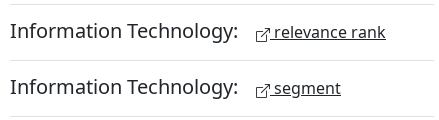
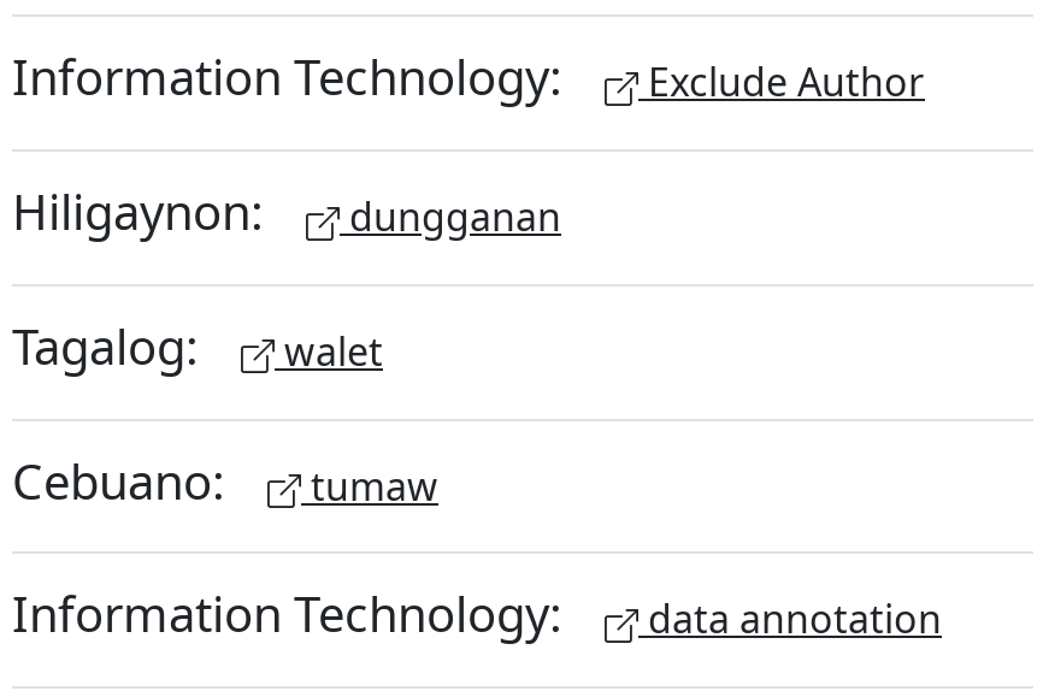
[270,21,386,43] relevance rank -> [12,56,925,513] Exclude Author | Hiligaynon: | dungganan | Tagalog: | walet | Cebuano: | tumaw
[270,77,341,99] segment -> [638,593,942,646] data annotation

